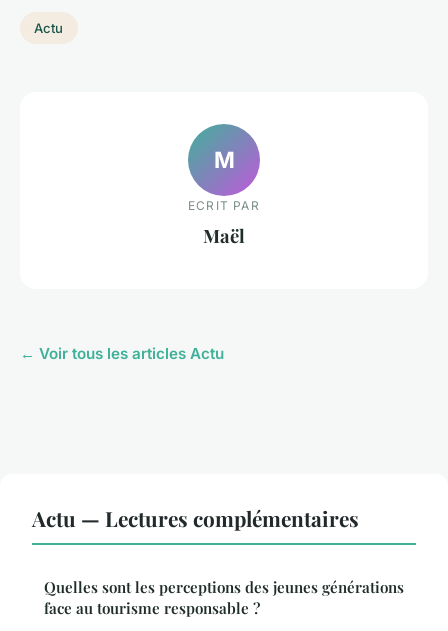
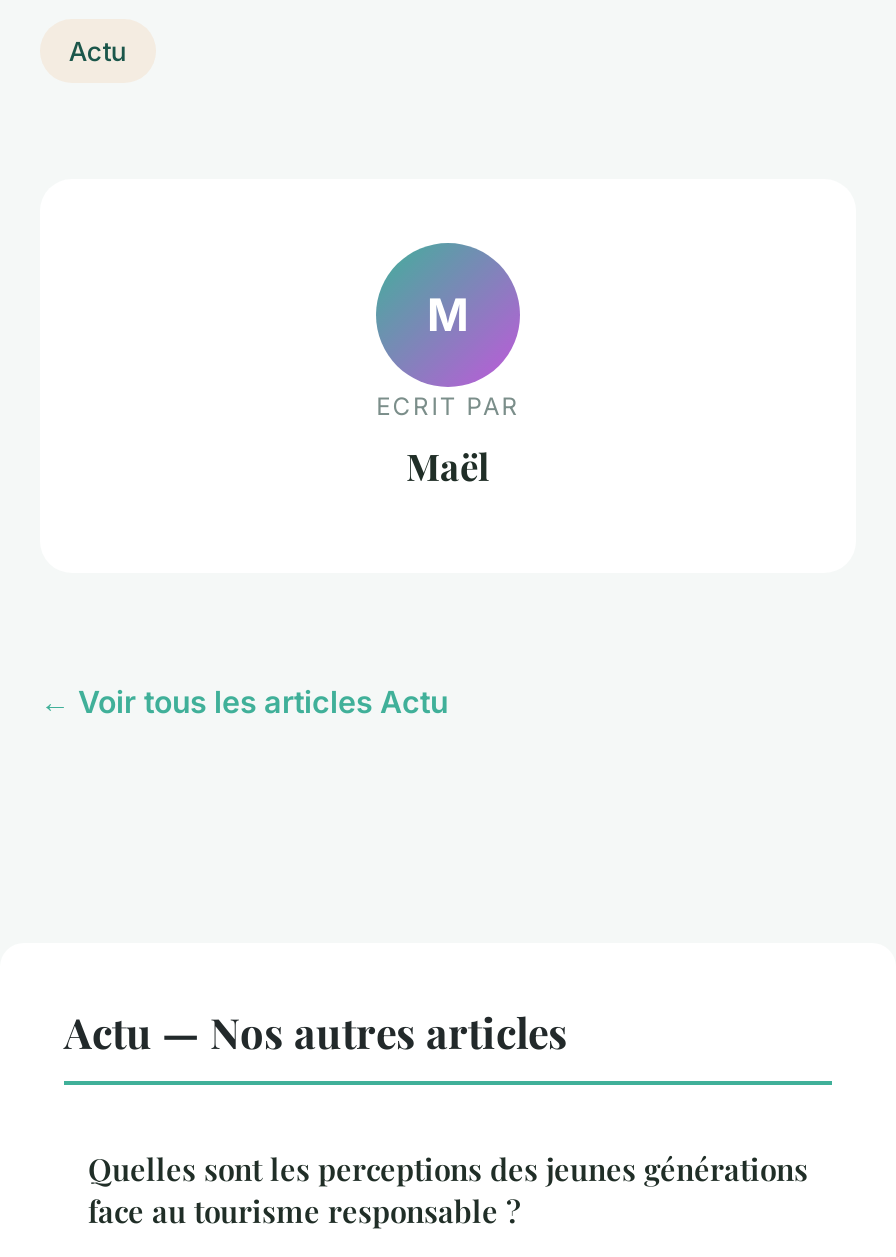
[32,504,359,532] Actu — Lectures complémentaires -> [64,1003,568,1059] Actu — Nos autres articles

